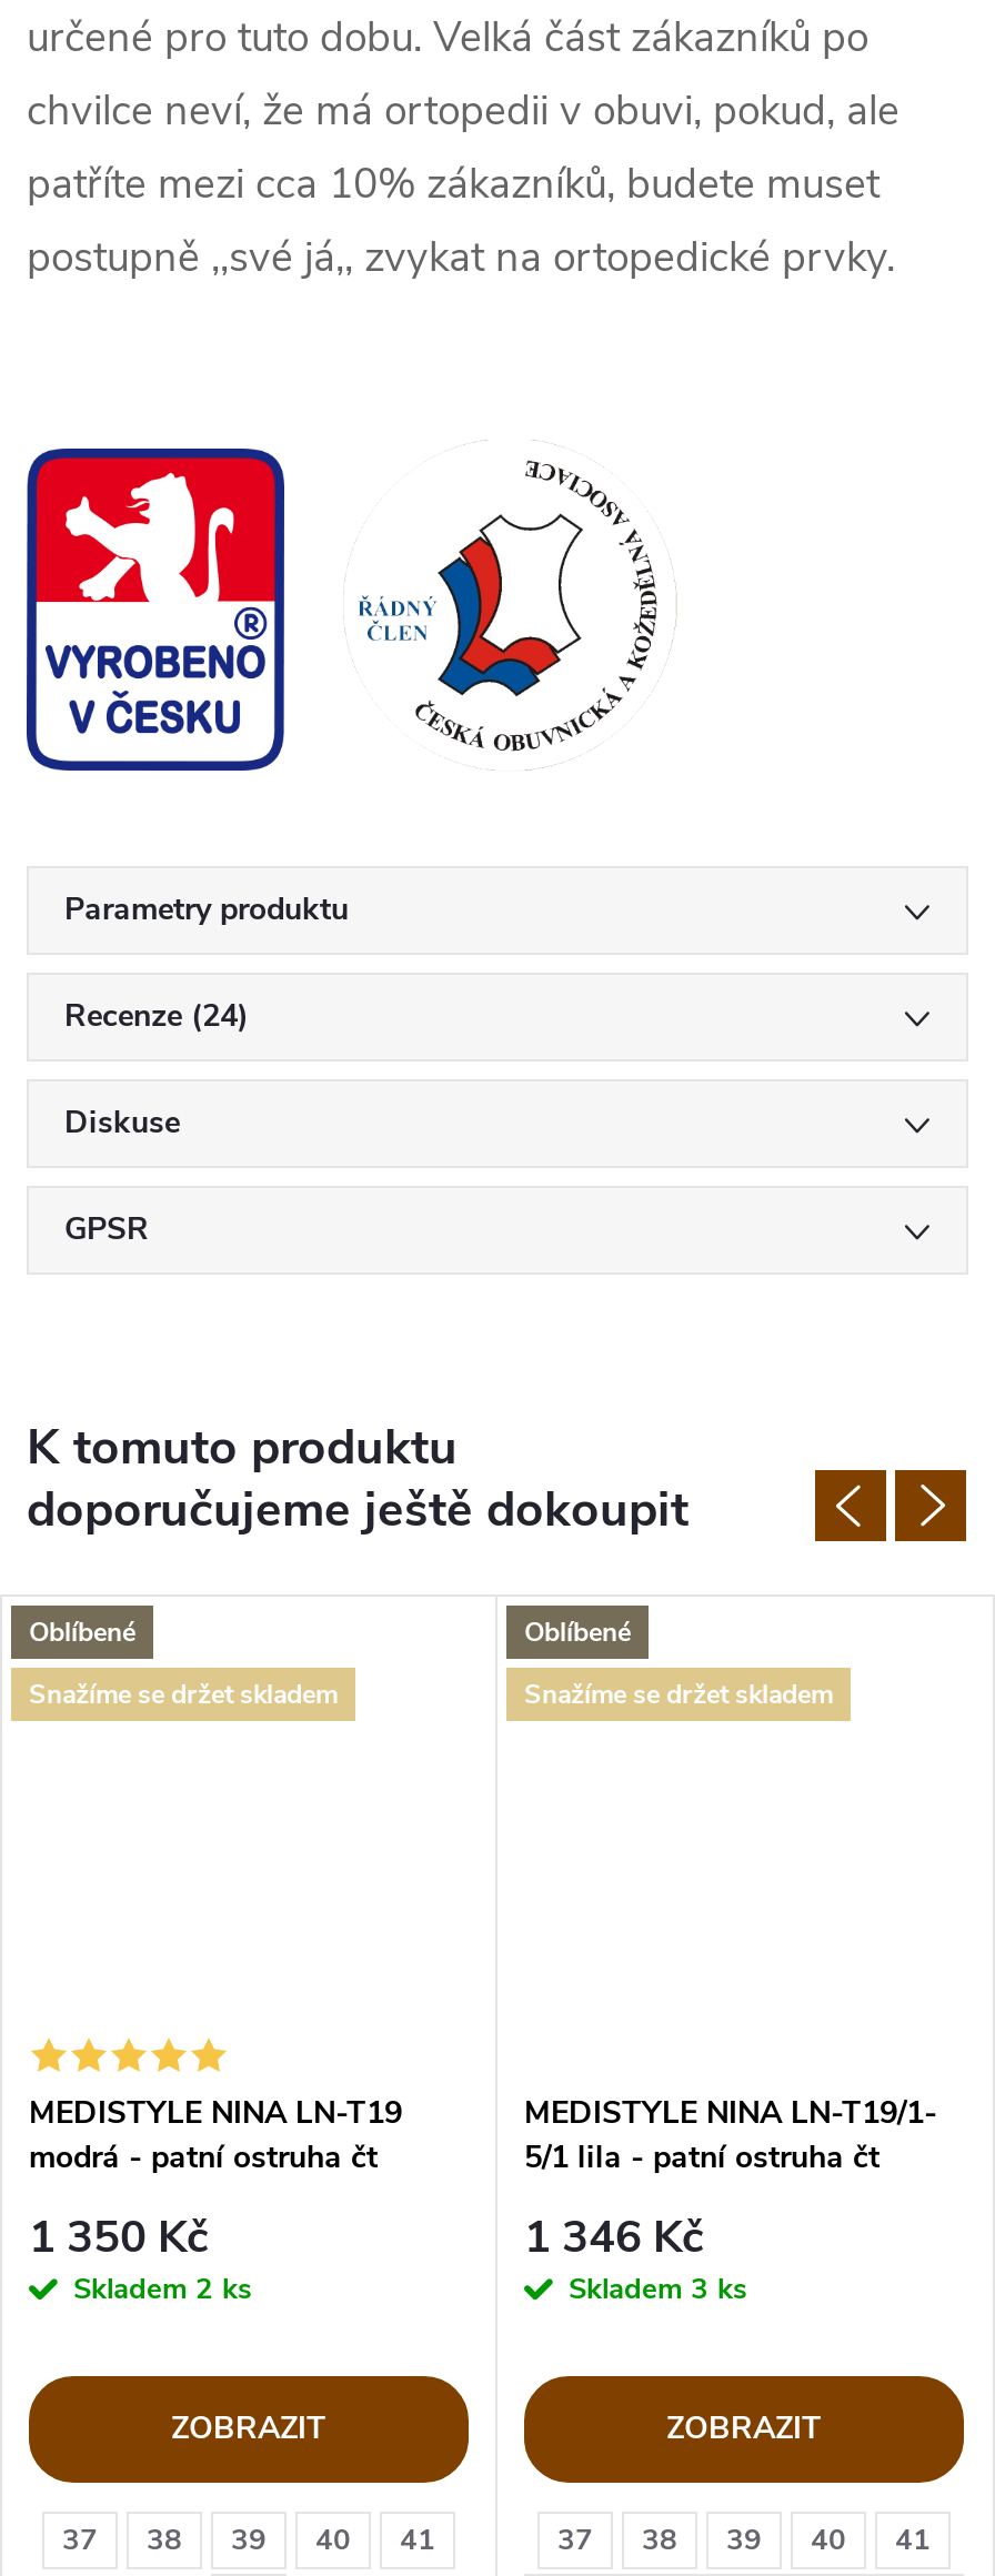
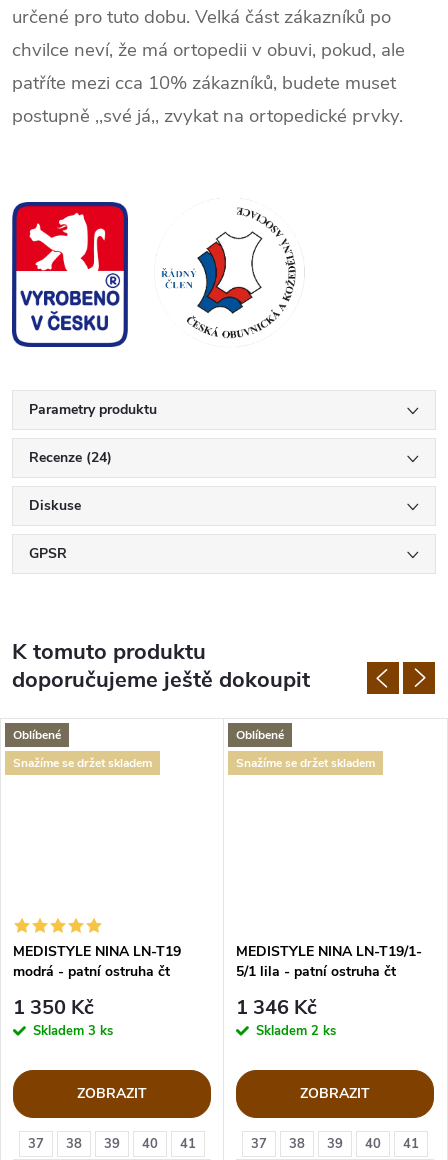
[73,2269,251,2309] Skladem 2 ks -> [33,1022,113,1040] Skladem 3 ks
[569,2269,746,2309] Skladem 3 ks -> [256,1022,336,1040] Skladem 2 ks

